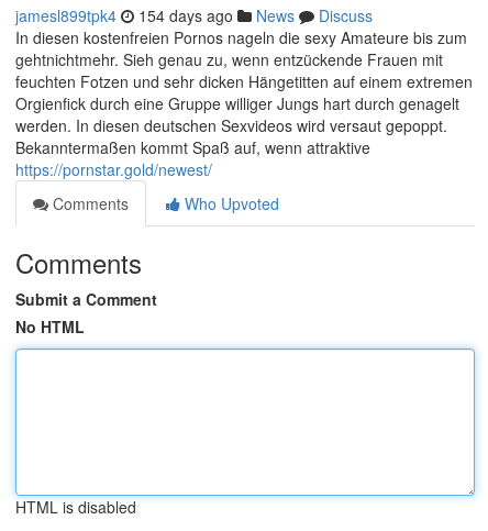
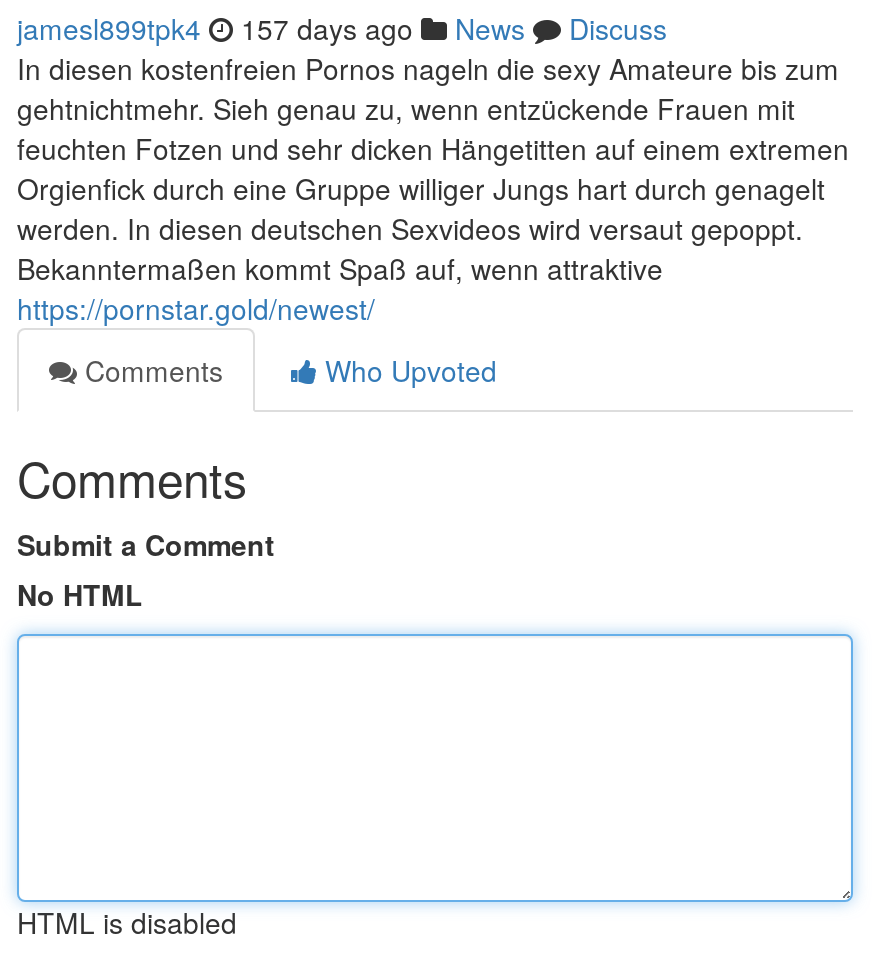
[15,4,373,26] jamesl899tpk4 154 days ago News Discuss -> [17,8,667,48] jamesl899tpk4 157 days ago News Discuss

